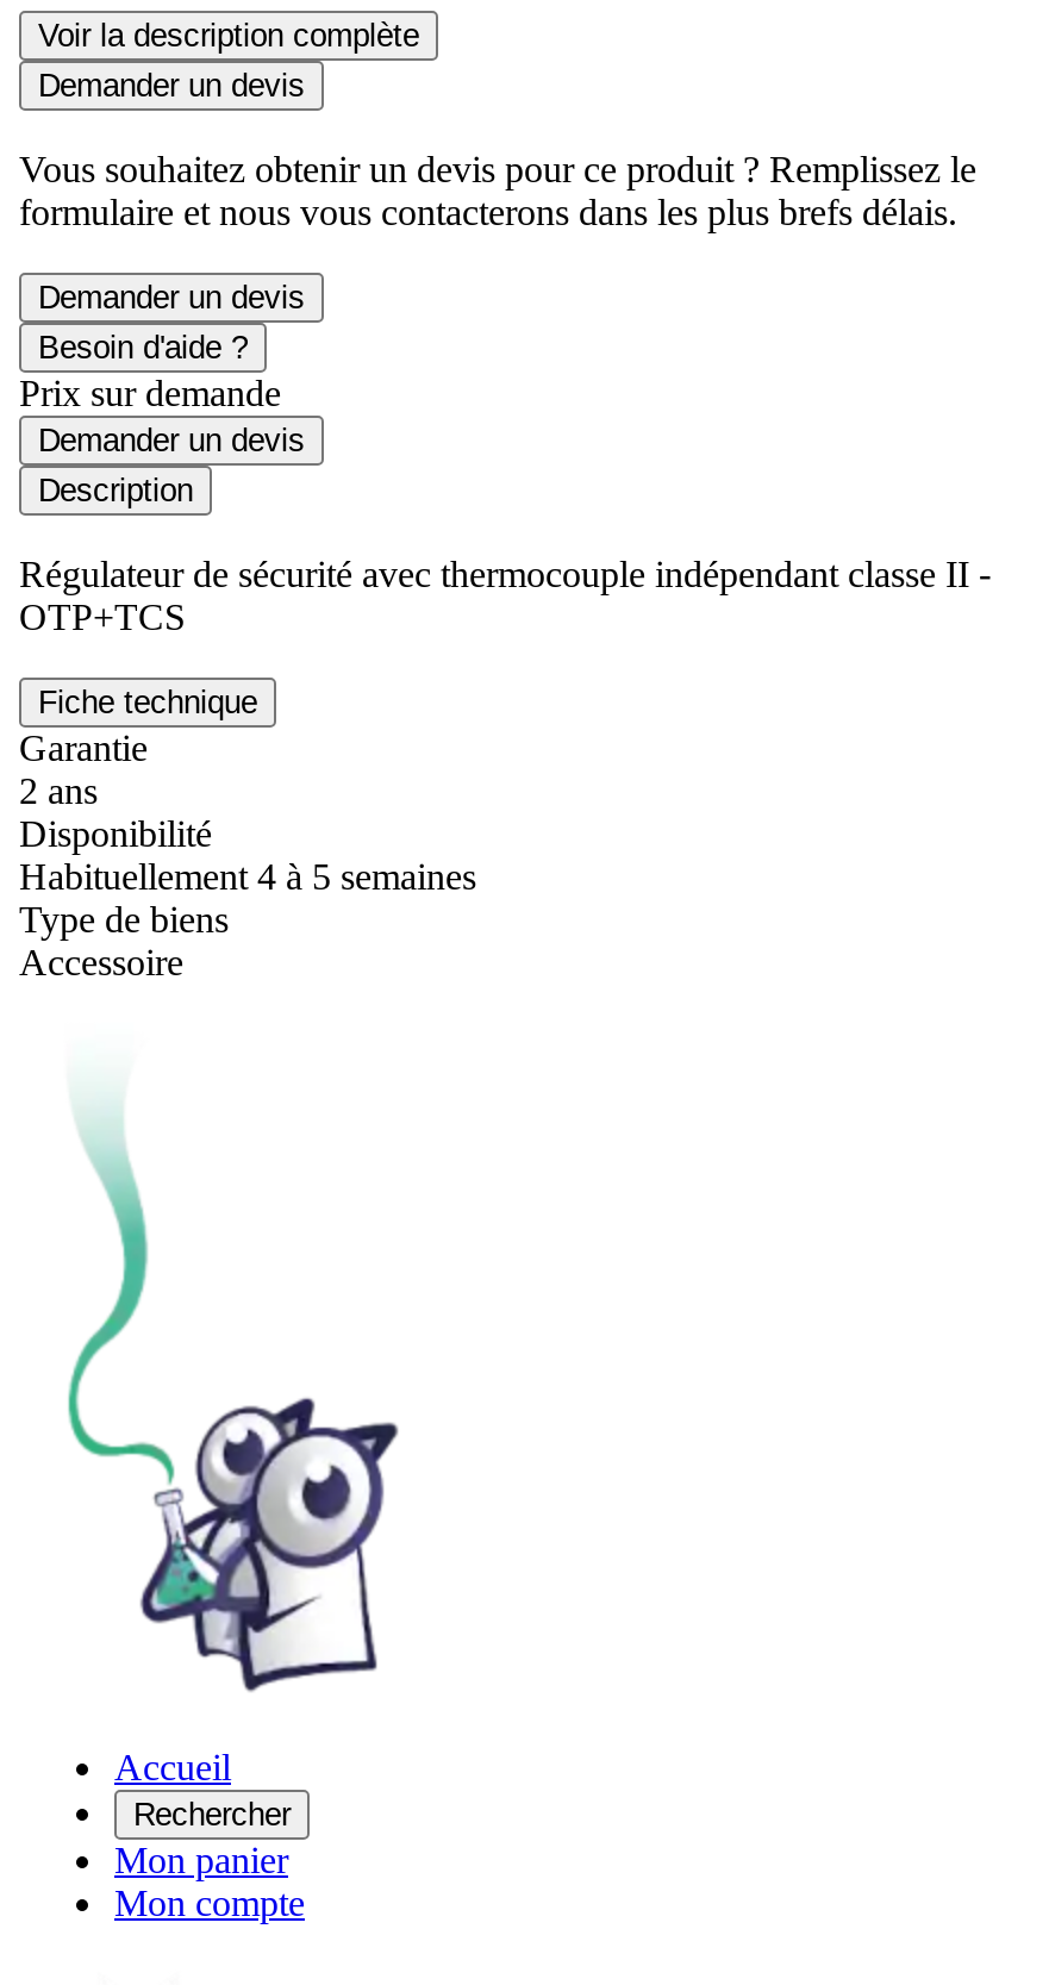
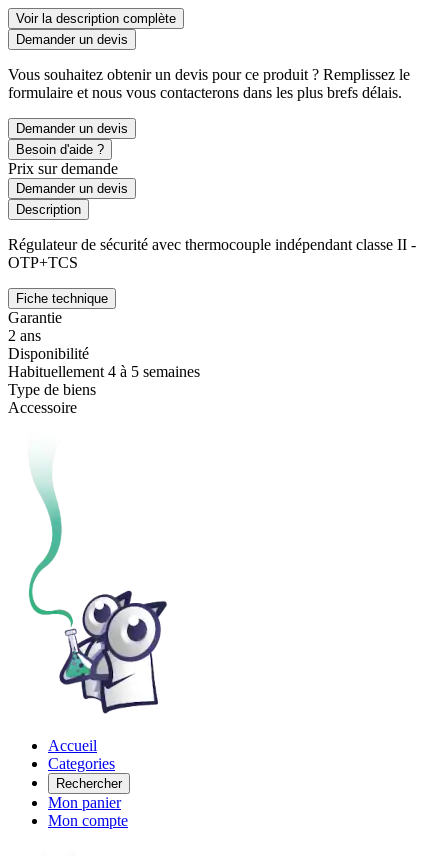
none -> [48,755,115,772] Categories

